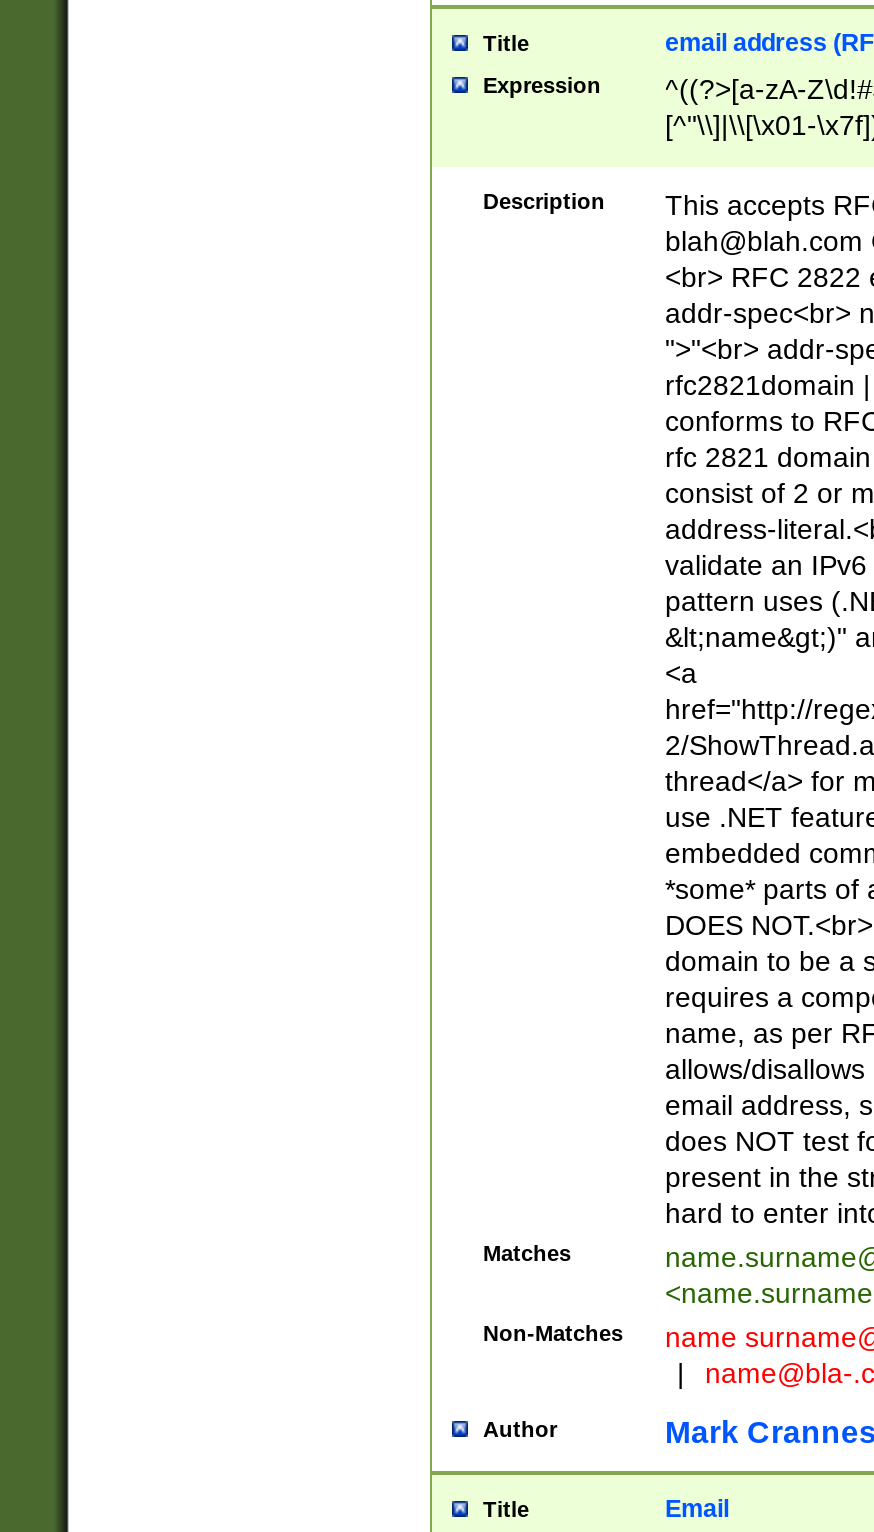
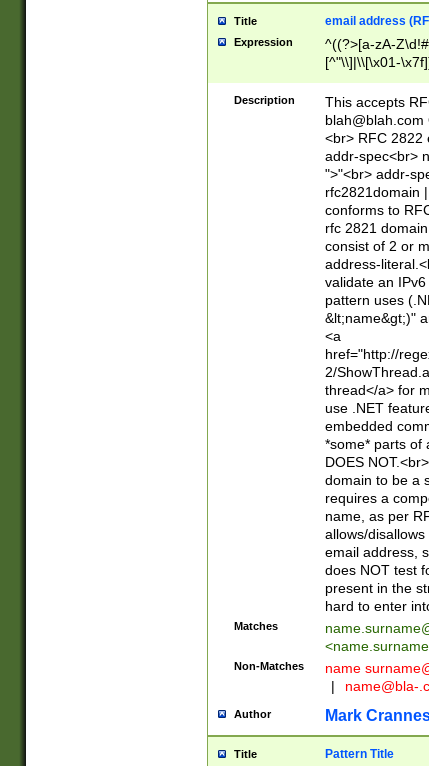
[665,1495,729,1523] Email -> [324,747,393,761] Pattern Title

